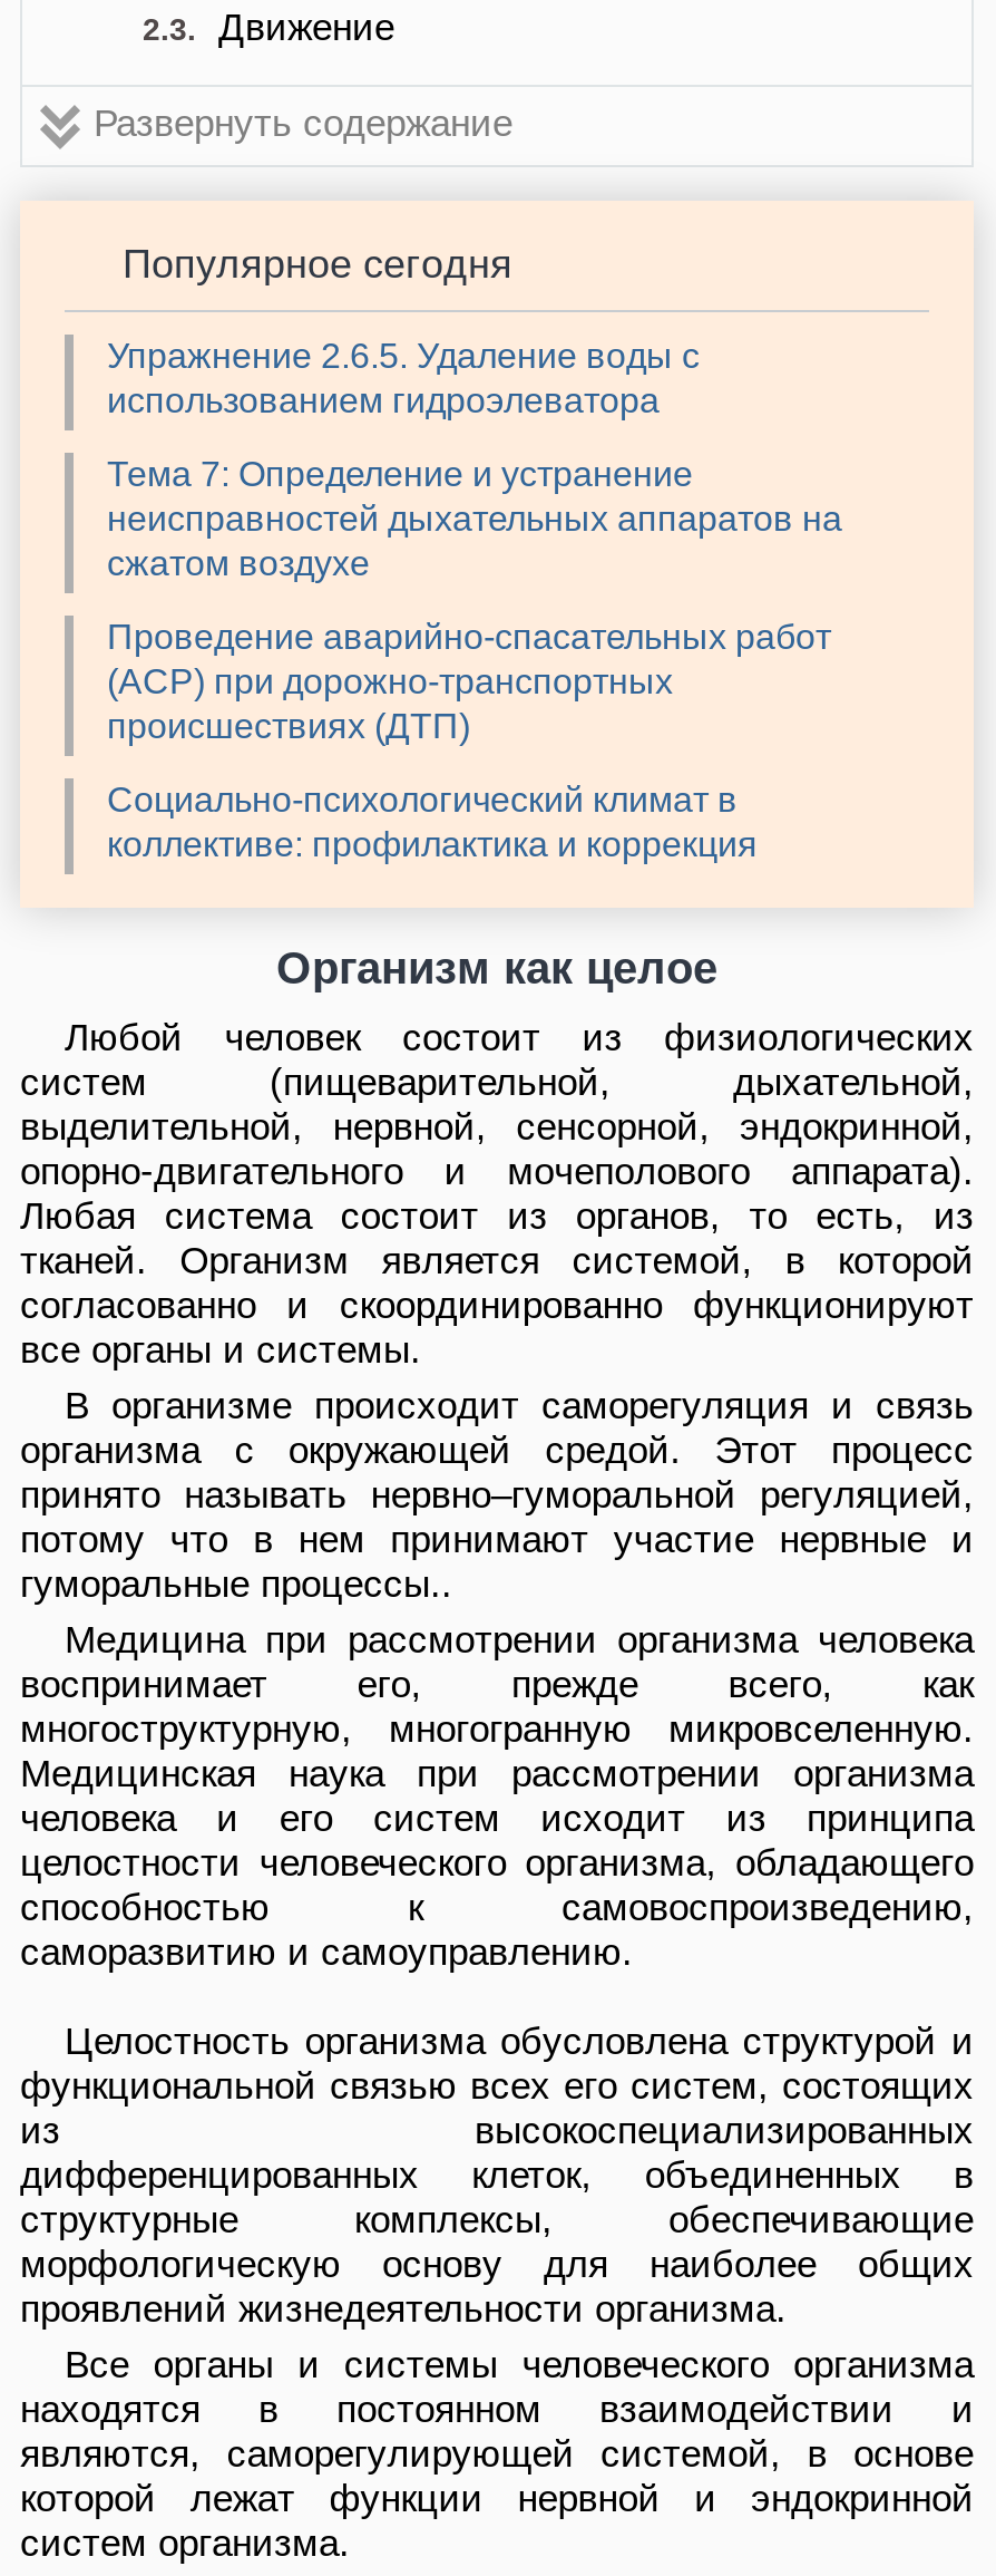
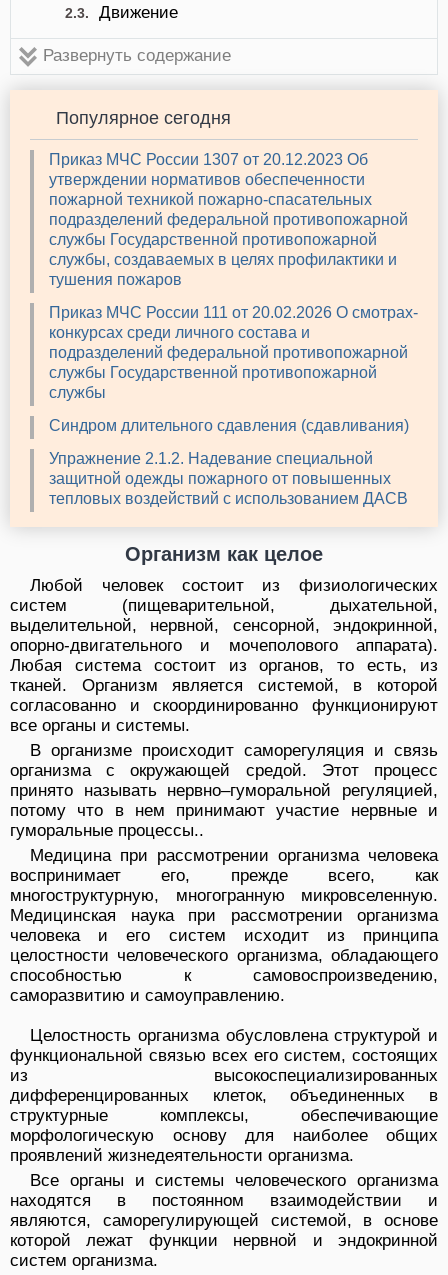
[107,337,700,419] Упражнение 2.6.5. Удаление воды с | использованием гидроэлеватора -> [49,151,408,288] Приказ МЧС России 1307 от 20.12.2023 Об | утверждении нормативов обеспеченности | пожарной техникой пожарно-спасательных | подразделений федеральной противопожарной | службы Государственной противопожарной | службы, создаваемых в целях профилактики и | тушения пожаров
[107,455,842,582] Тема 7: Определение и устранение | неисправностей дыхательных аппаратов на | сжатом воздухе -> [49,304,418,401] Приказ МЧС России 111 от 20.02.2026 О смотрах- | конкурсах среди личного состава и | подразделений федеральной противопожарной | службы Государственной противопожарной | службы
[107,618,831,745] Проведение аварийно-спасательных работ | (АСР) при дорожно-транспортных | происшествиях (ДТП) -> [49,417,409,434] Синдром длительного сдавления (сдавливания)
[107,780,758,863] Социально-психологический климат в | коллективе: профилактика и коррекция -> [49,450,408,507] Упражнение 2.1.2. Надевание специальной | защитной одежды пожарного от повышенных | тепловых воздействий с использованием ДАСВ

